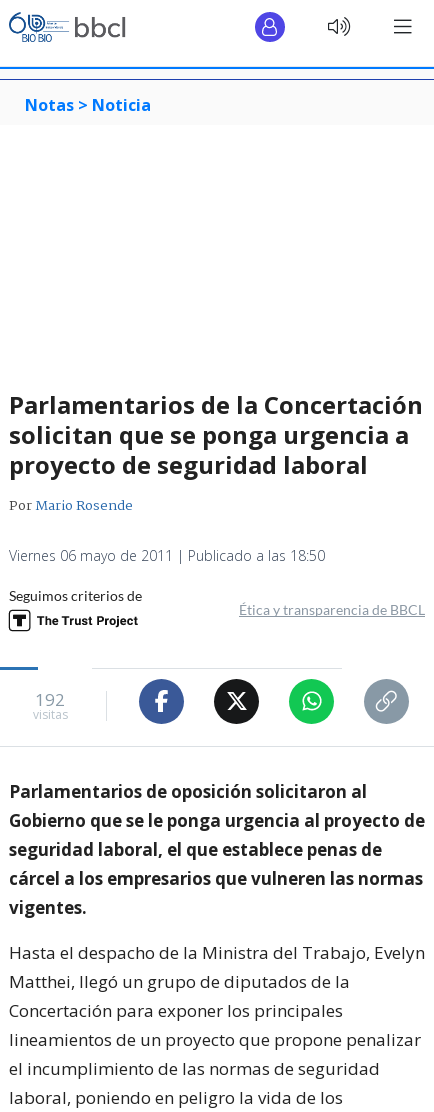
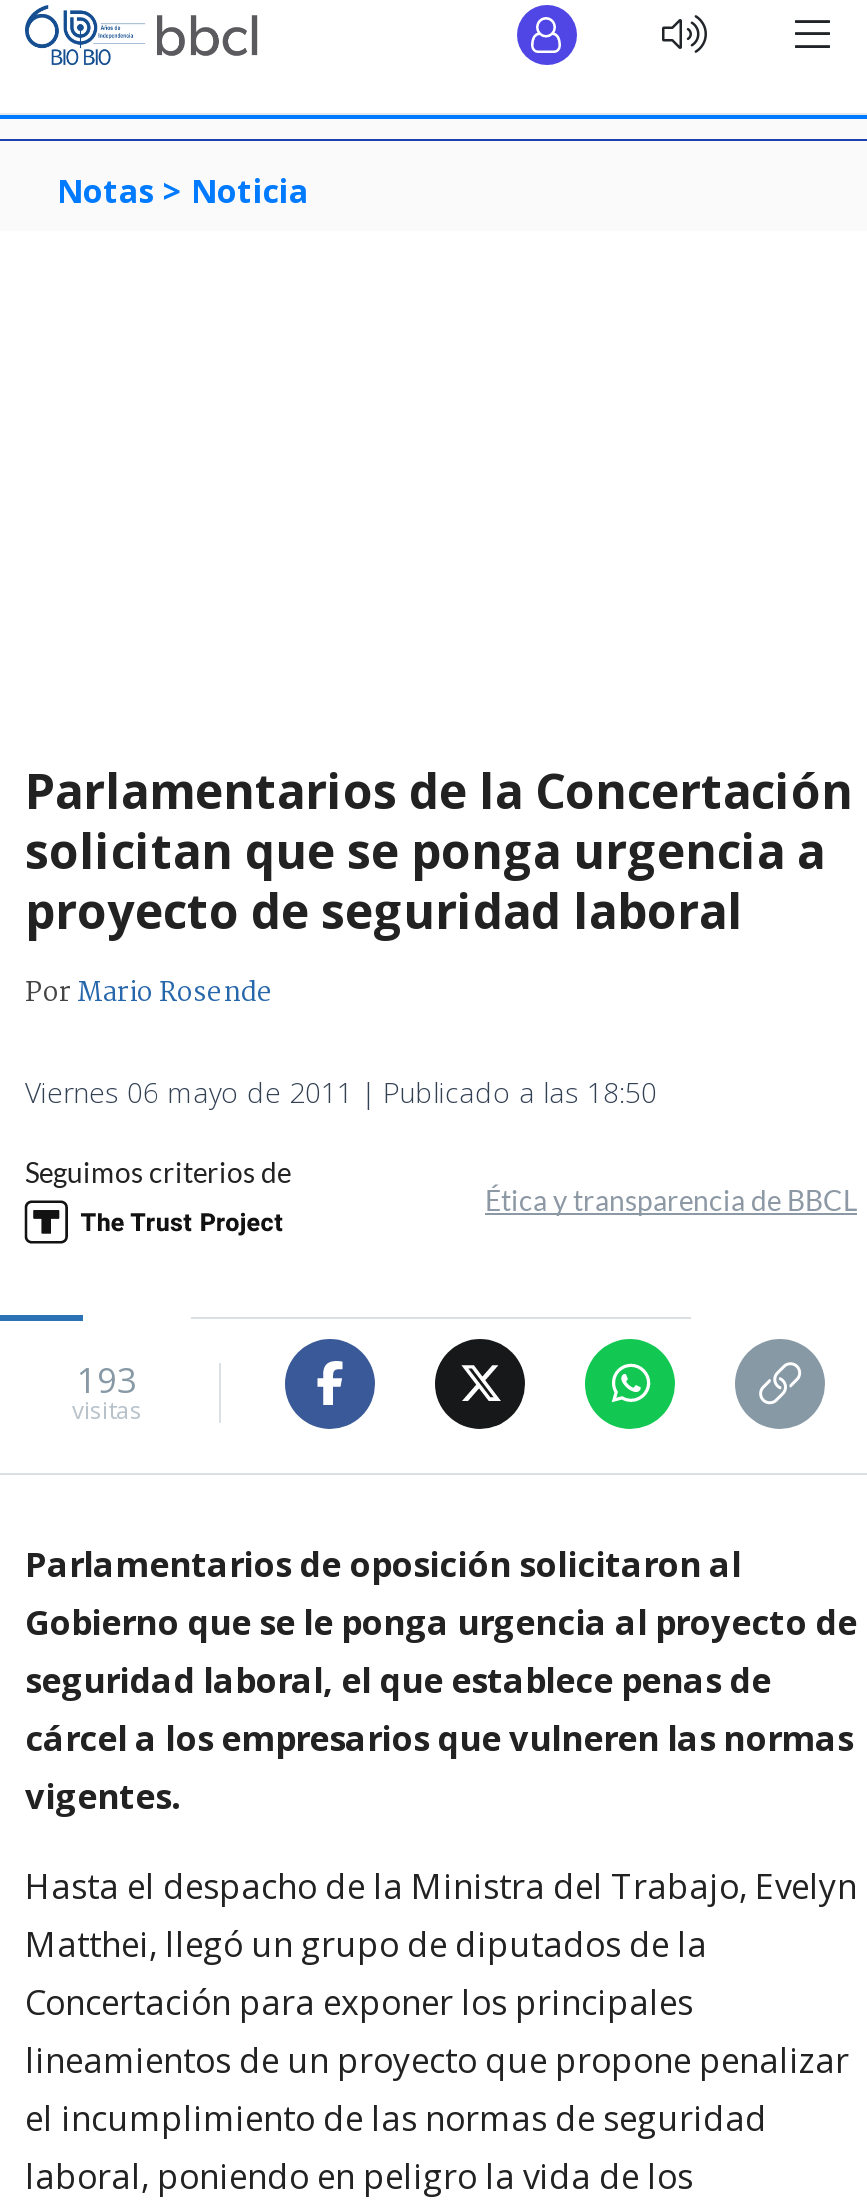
[35,688,65,711] 192 -> [77,1358,137,1404] 193

